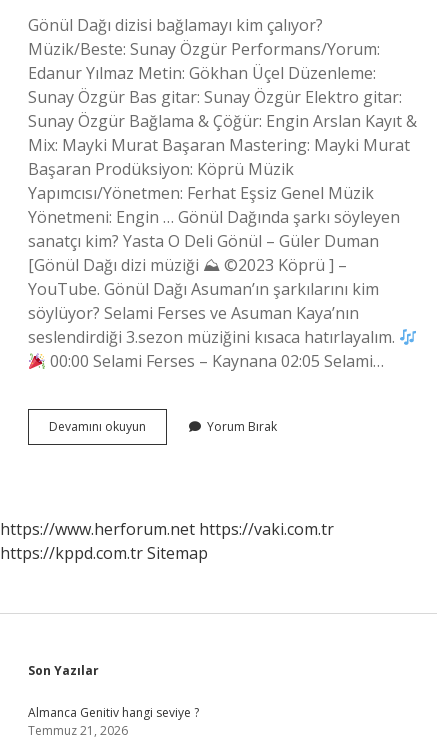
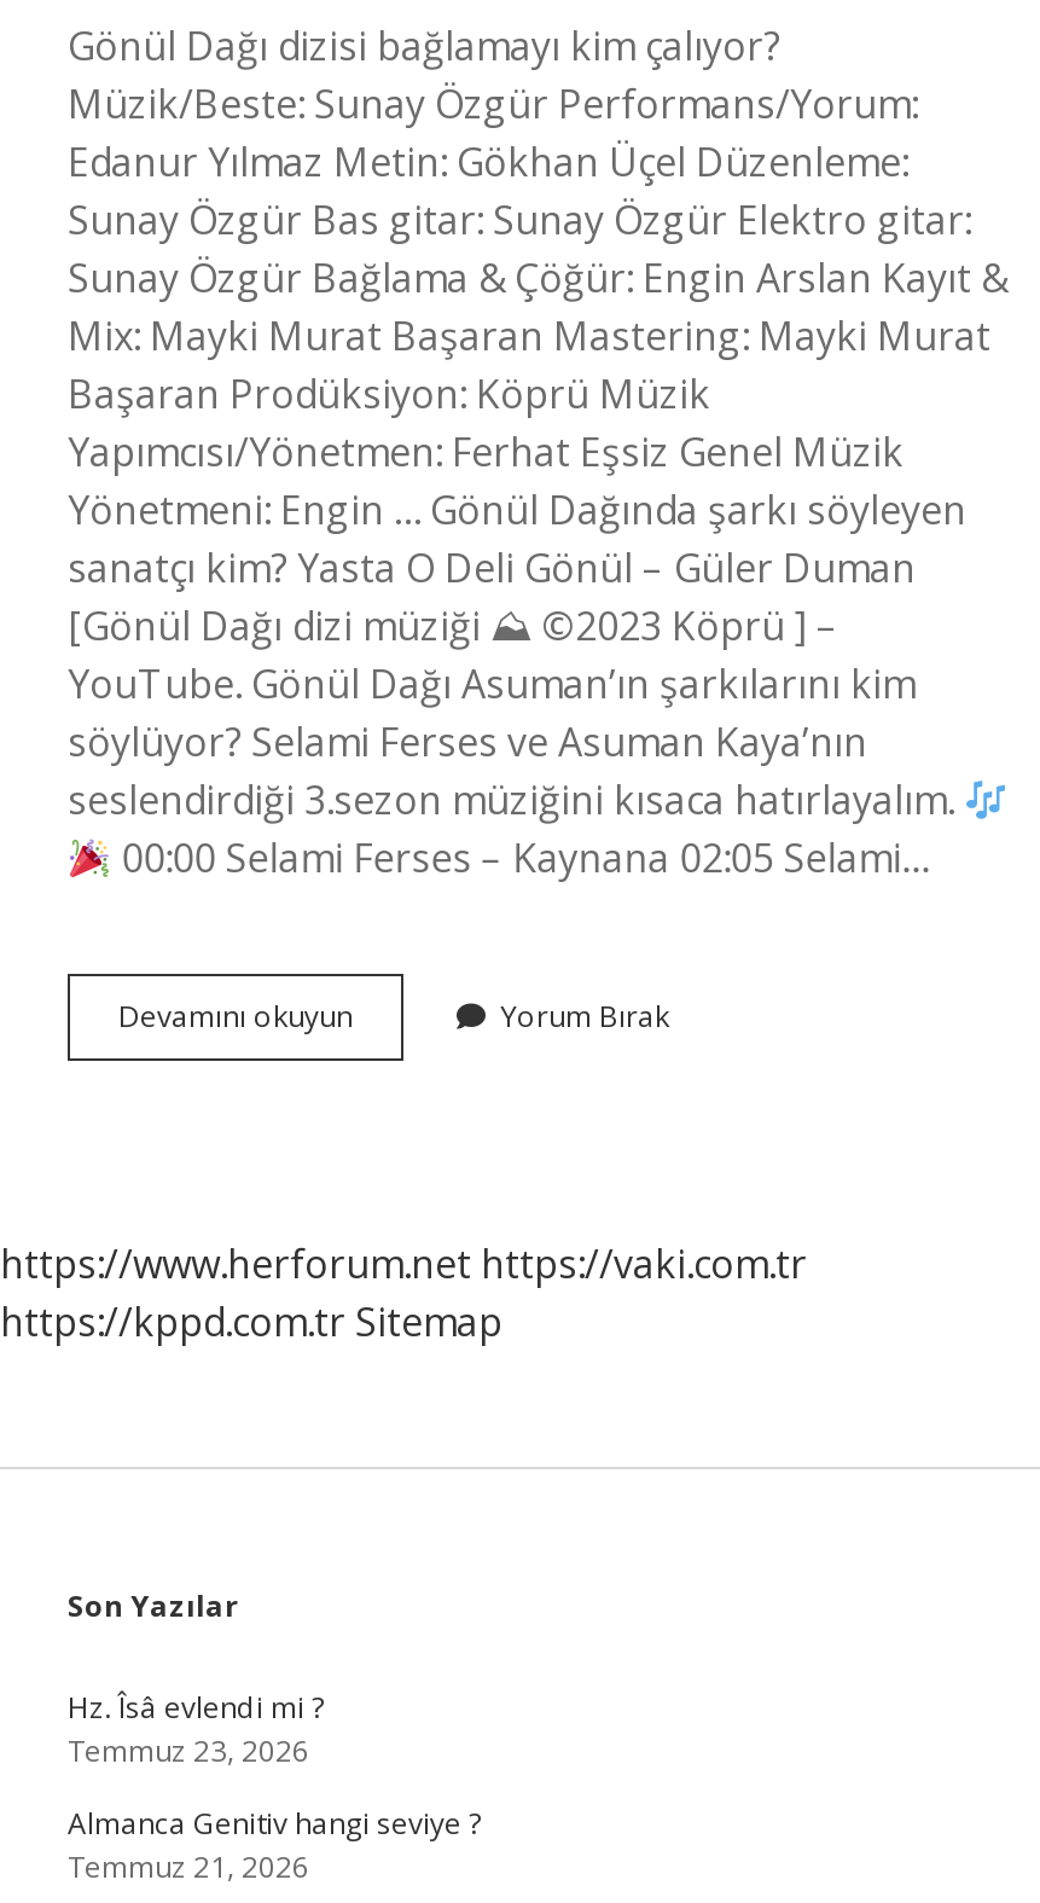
none -> [68,1687,324,1771] Hz. Îsâ evlendi mi ? | Temmuz 23, 2026

